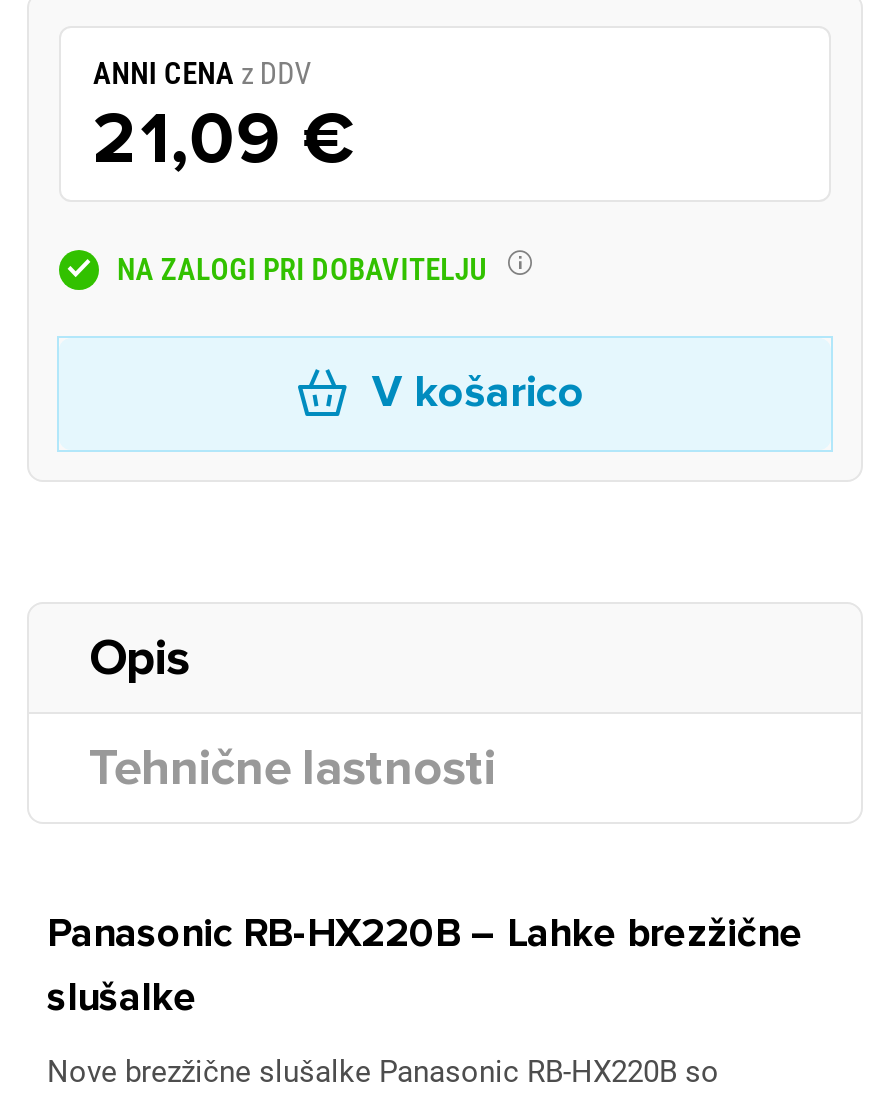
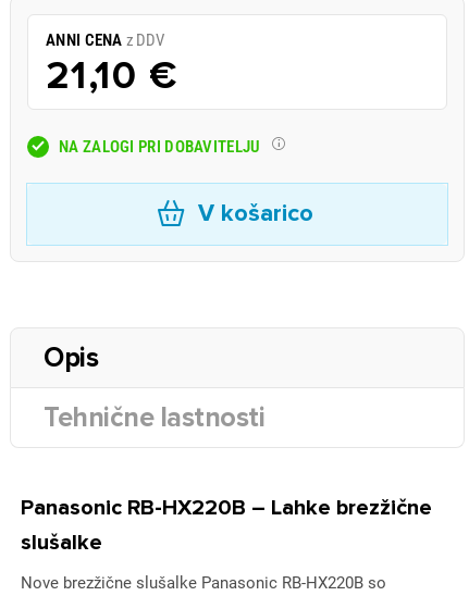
[93,96,357,184] 21,09 € -> [46,52,179,100] 21,10 €

